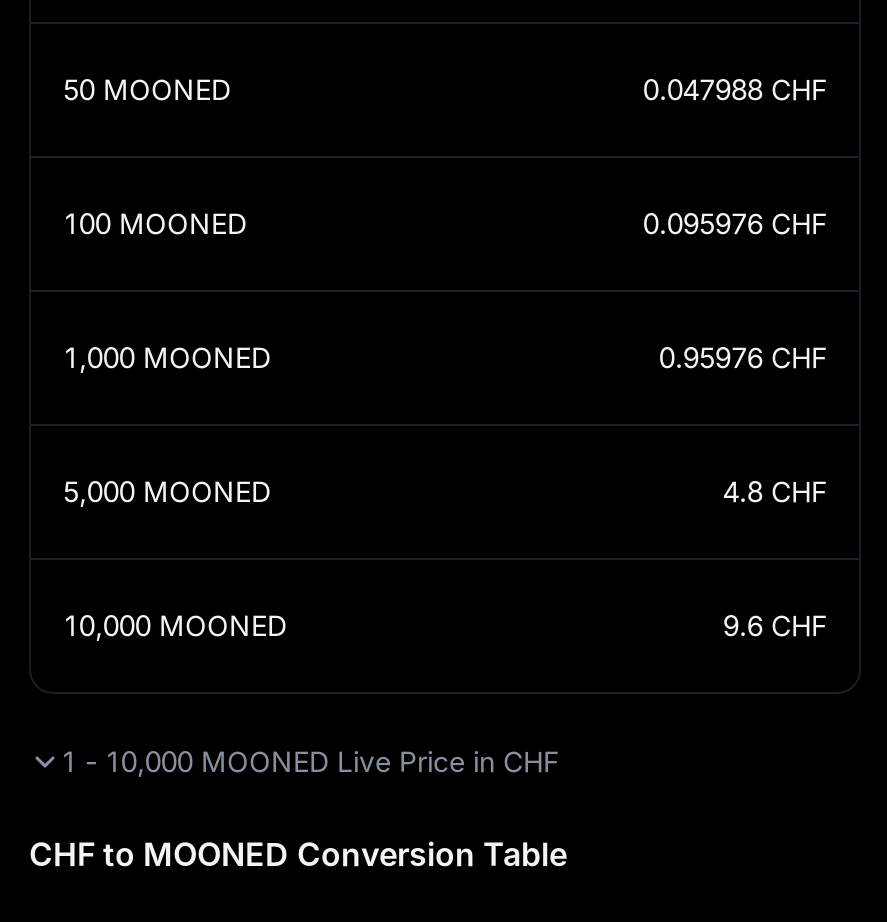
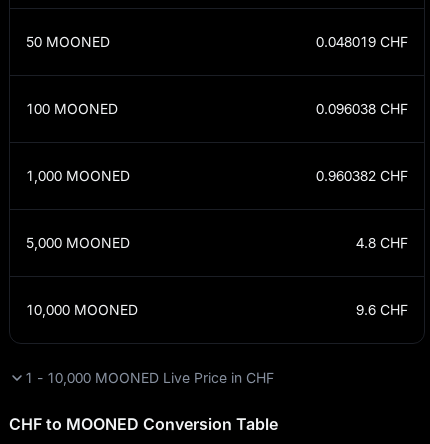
[643,72,827,106] 0.047988 CHF -> [316,33,408,50] 0.048019 CHF
[643,206,827,240] 0.095976 CHF -> [316,100,408,117] 0.096038 CHF
[659,340,827,374] 0.95976 CHF -> [316,167,408,184] 0.960382 CHF

